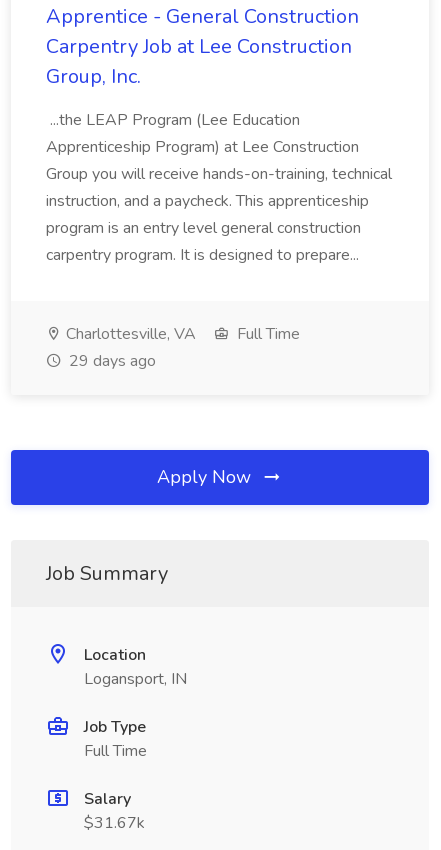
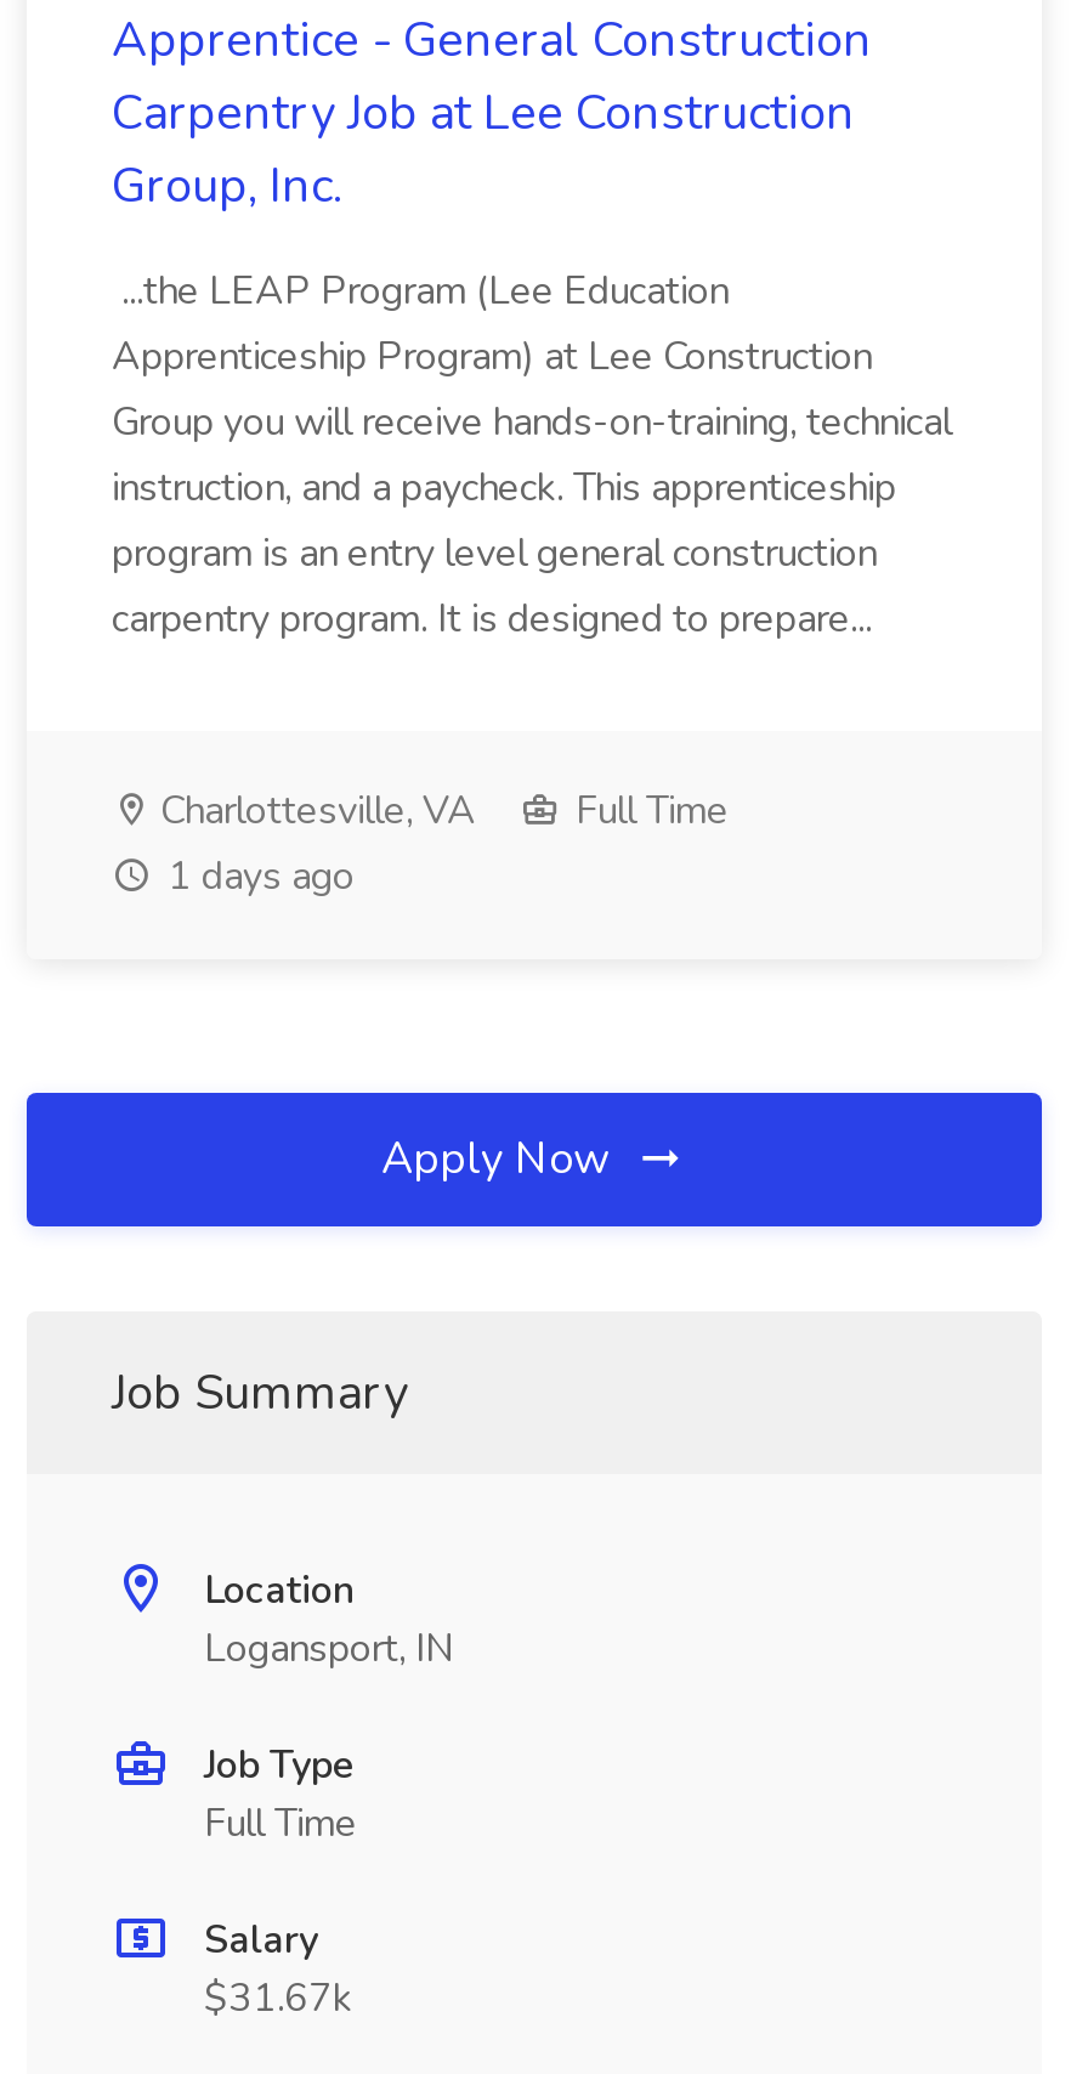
[65,350,156,372] 29 days ago -> [158,850,355,903] 1 days ago

